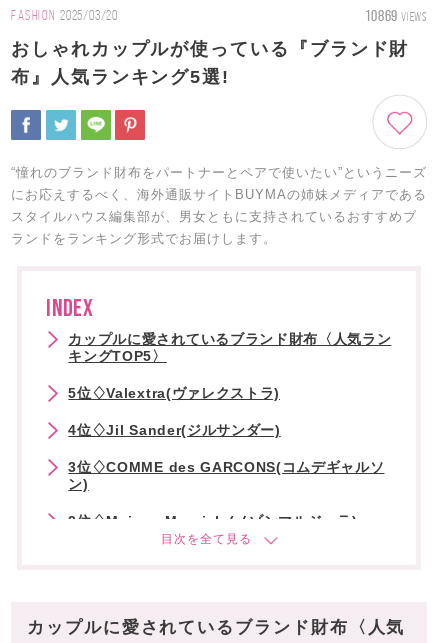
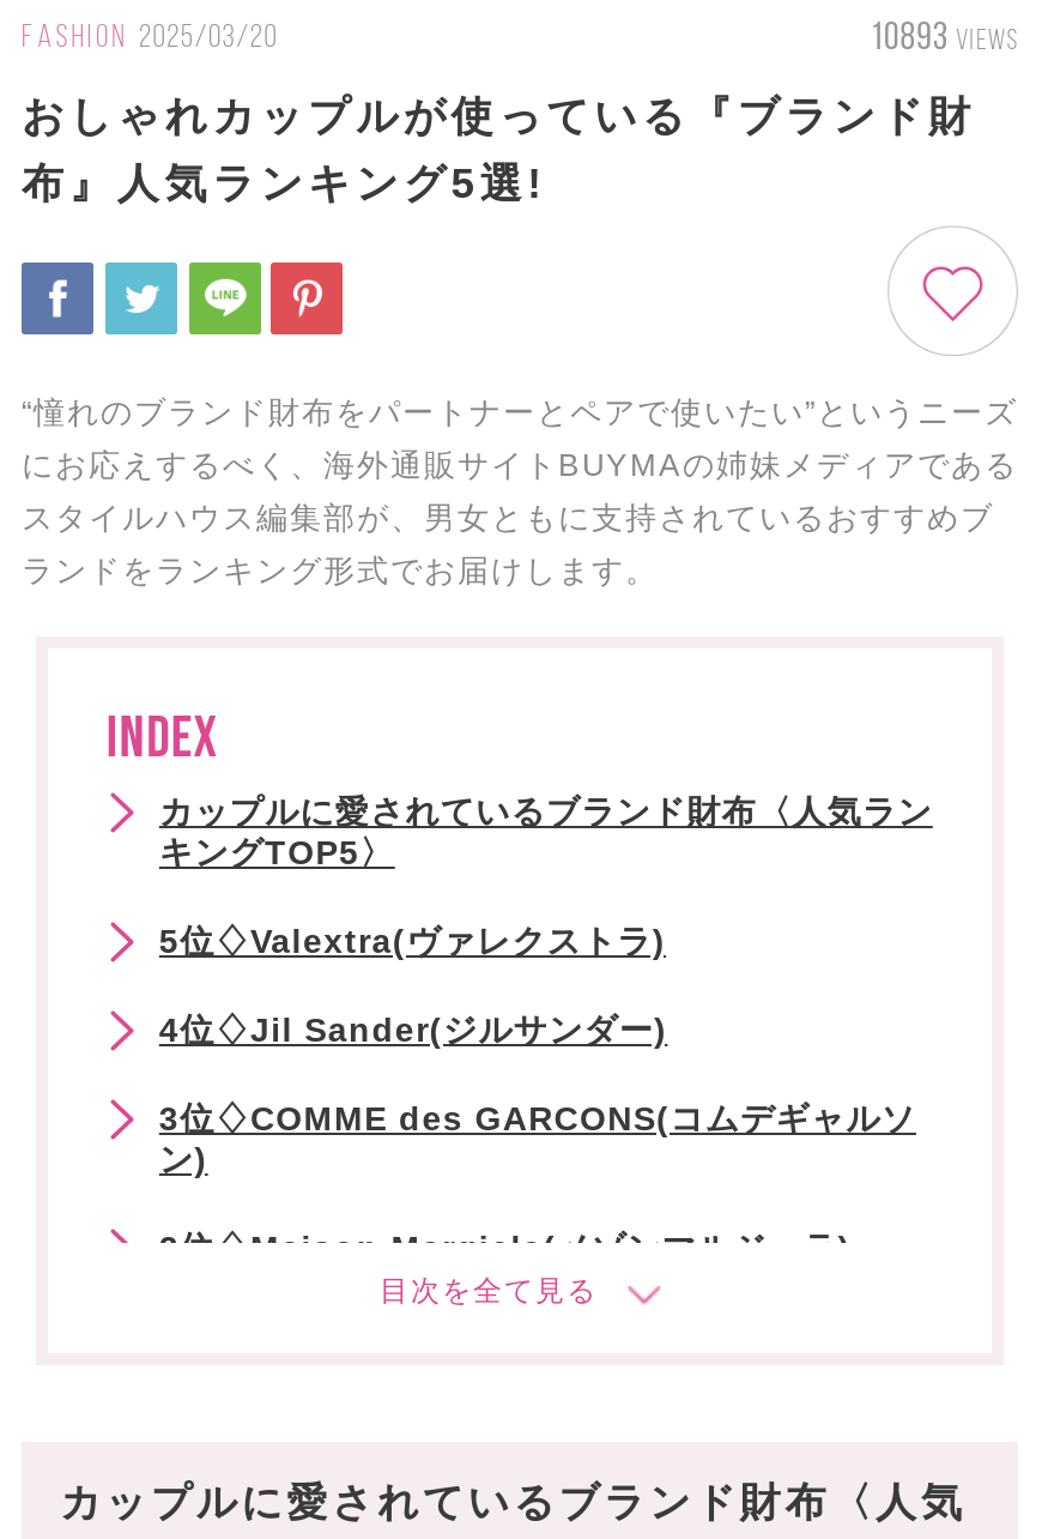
[365,7,427,24] 10869 VIEWS -> [870,15,1018,56] 10893 VIEWS

